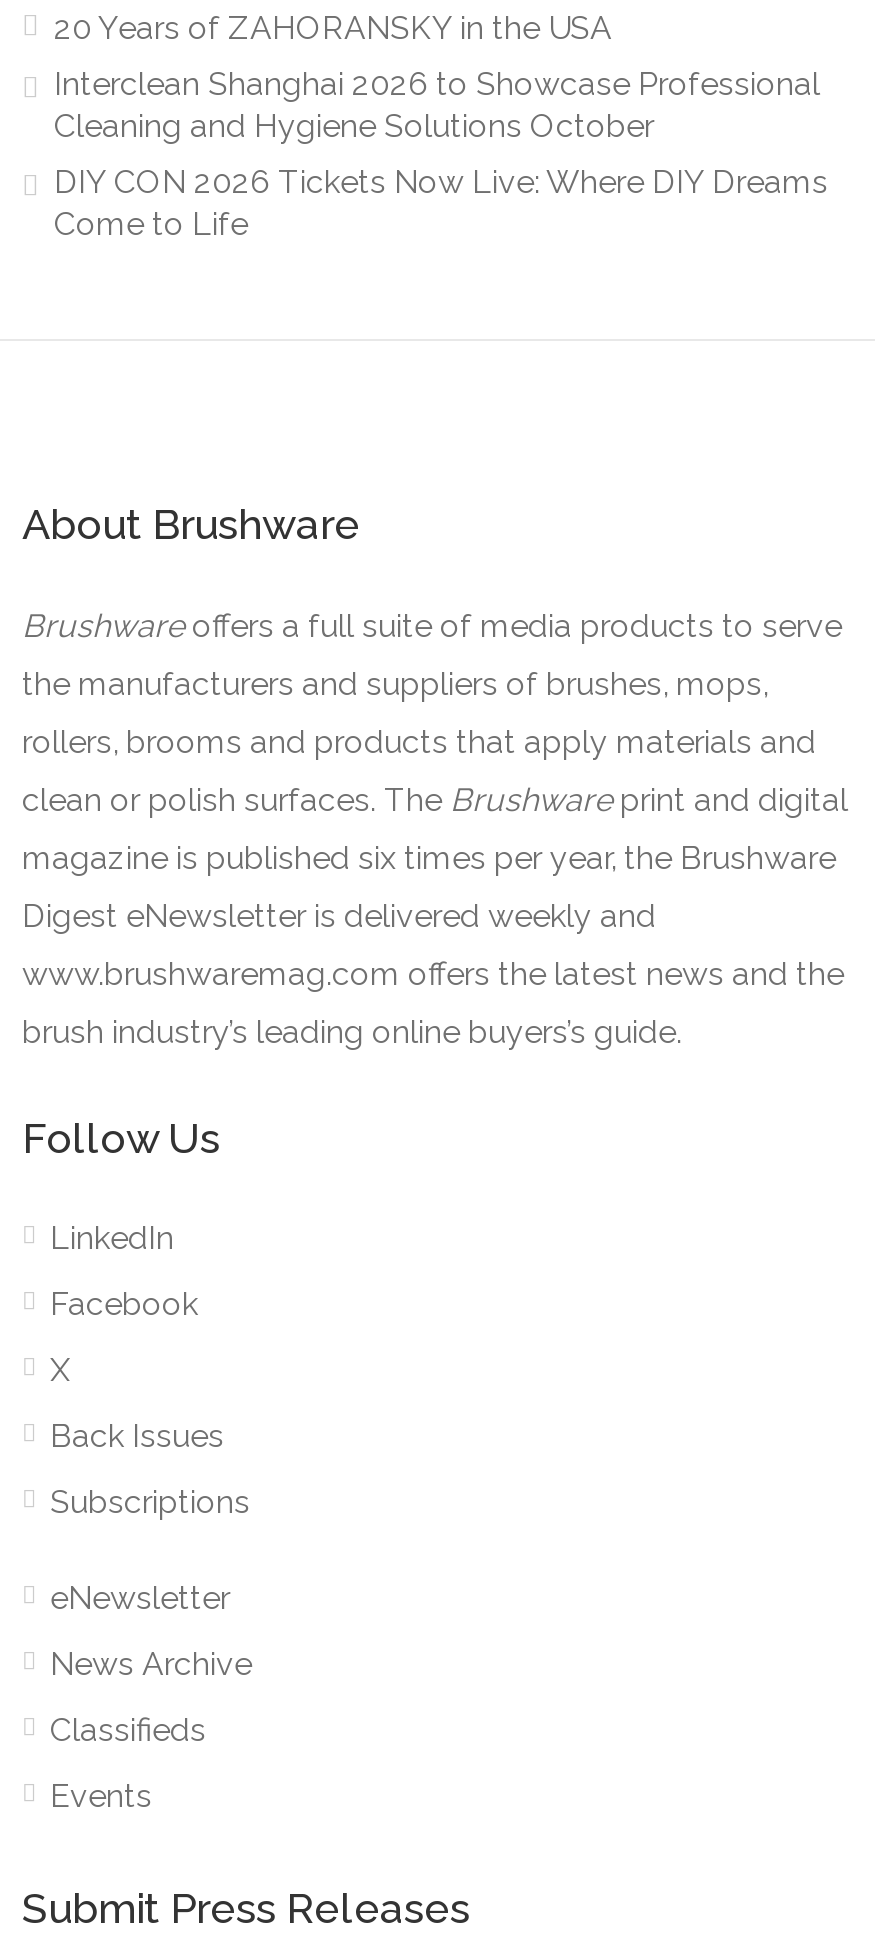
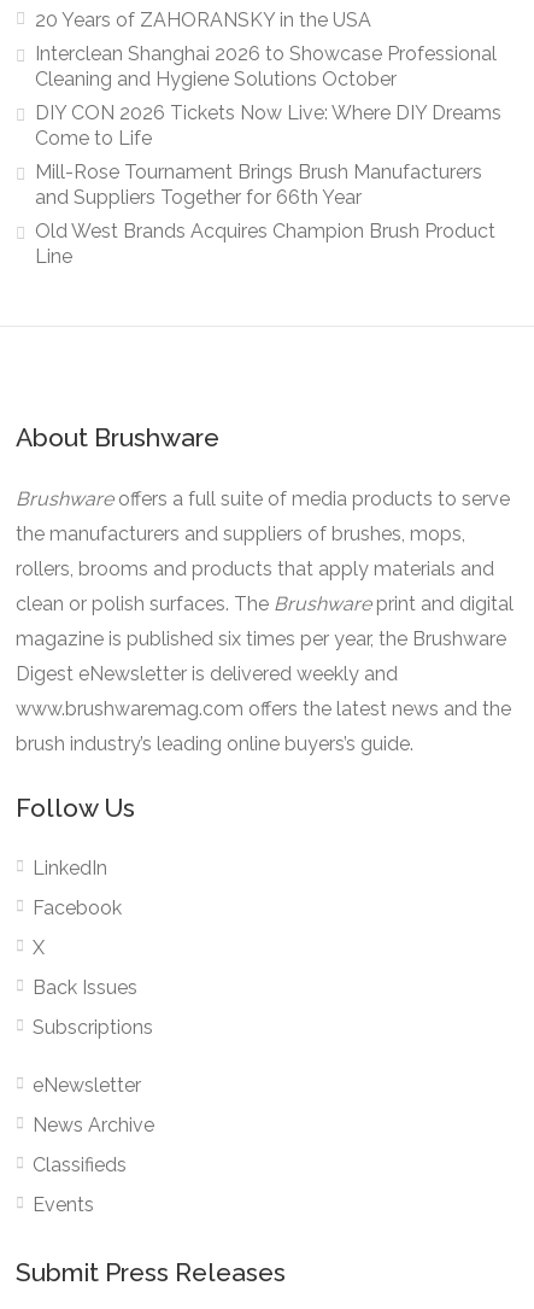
none -> [35,160,495,268] Mill-Rose Tournament Brings Brush Manufacturers | and Suppliers Together for 66th Year | Old West Brands Acquires Champion Brush Product | Line

